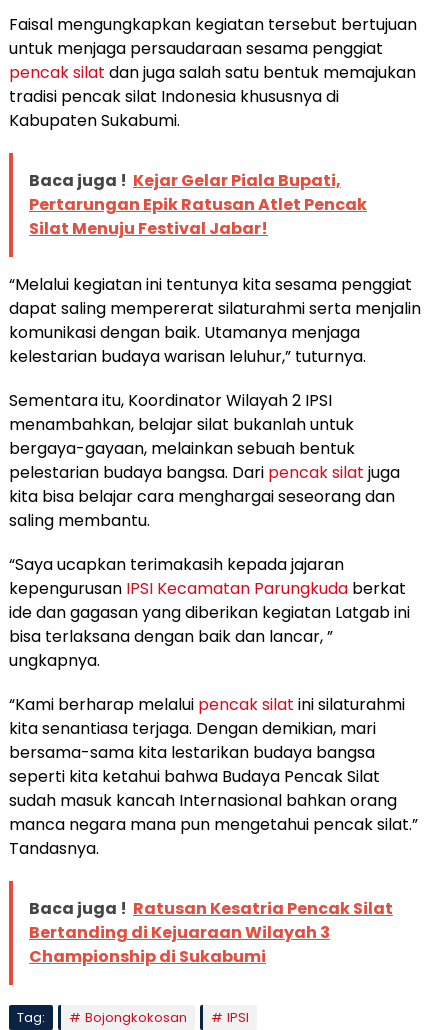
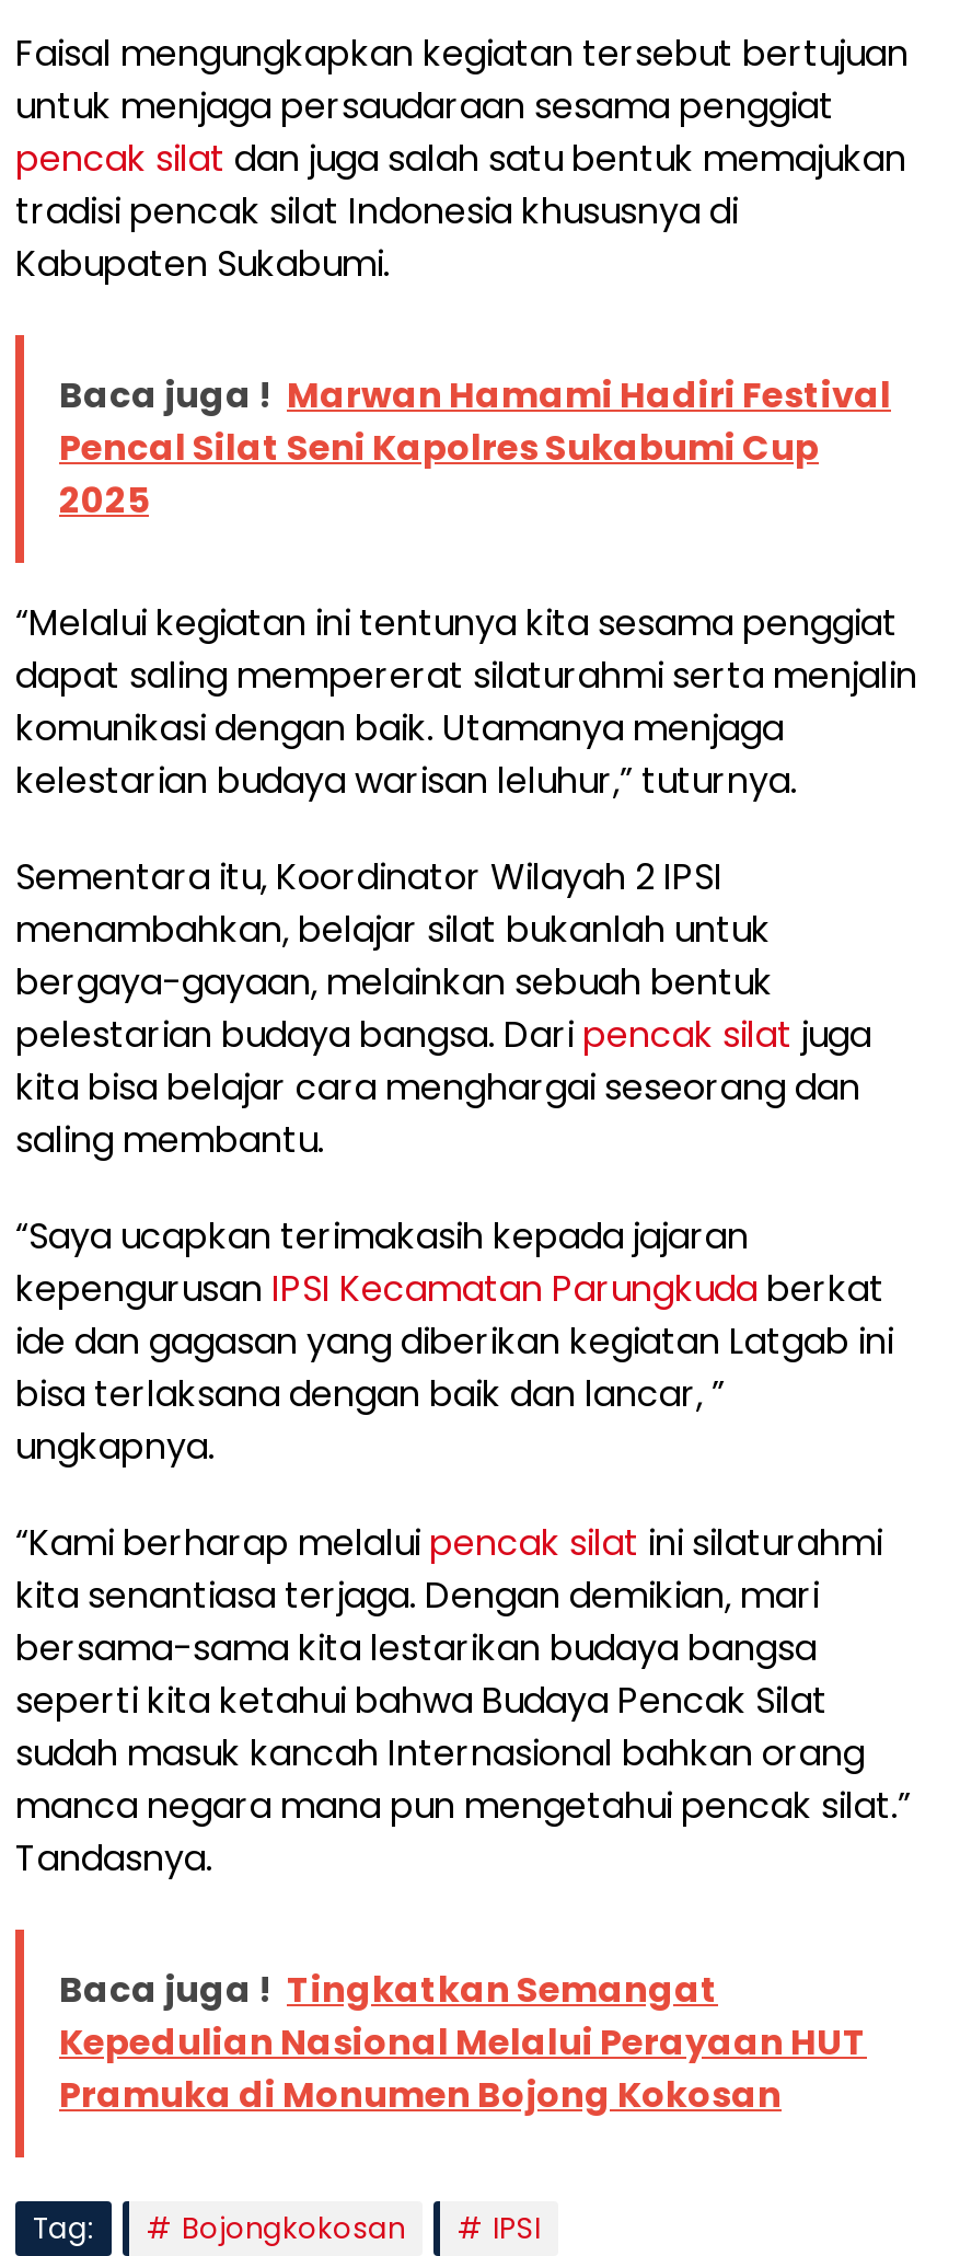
[29,169,367,240] Baca juga ! Kejar Gelar Piala Bupati, | Pertarungan Epik Ratusan Atlet Pencak | Silat Menuju Festival Jabar! -> [59,370,891,526] Baca juga ! Marwan Hamami Hadiri Festival | Pencal Silat Seni Kapolres Sukabumi Cup | 2025
[29,897,393,968] Baca juga ! Ratusan Kesatria Pencak Silat | Bertanding di Kejuaraan Wilayah 3 | Championship di Sukabumi -> [59,1965,867,2120] Baca juga ! Tingkatkan Semangat | Kepedulian Nasional Melalui Perayaan HUT | Pramuka di Monumen Bojong Kokosan

